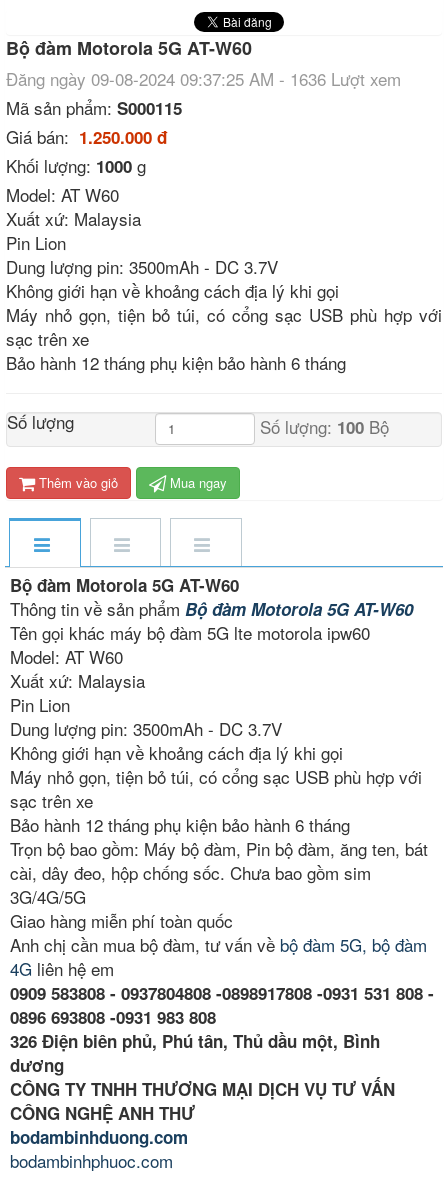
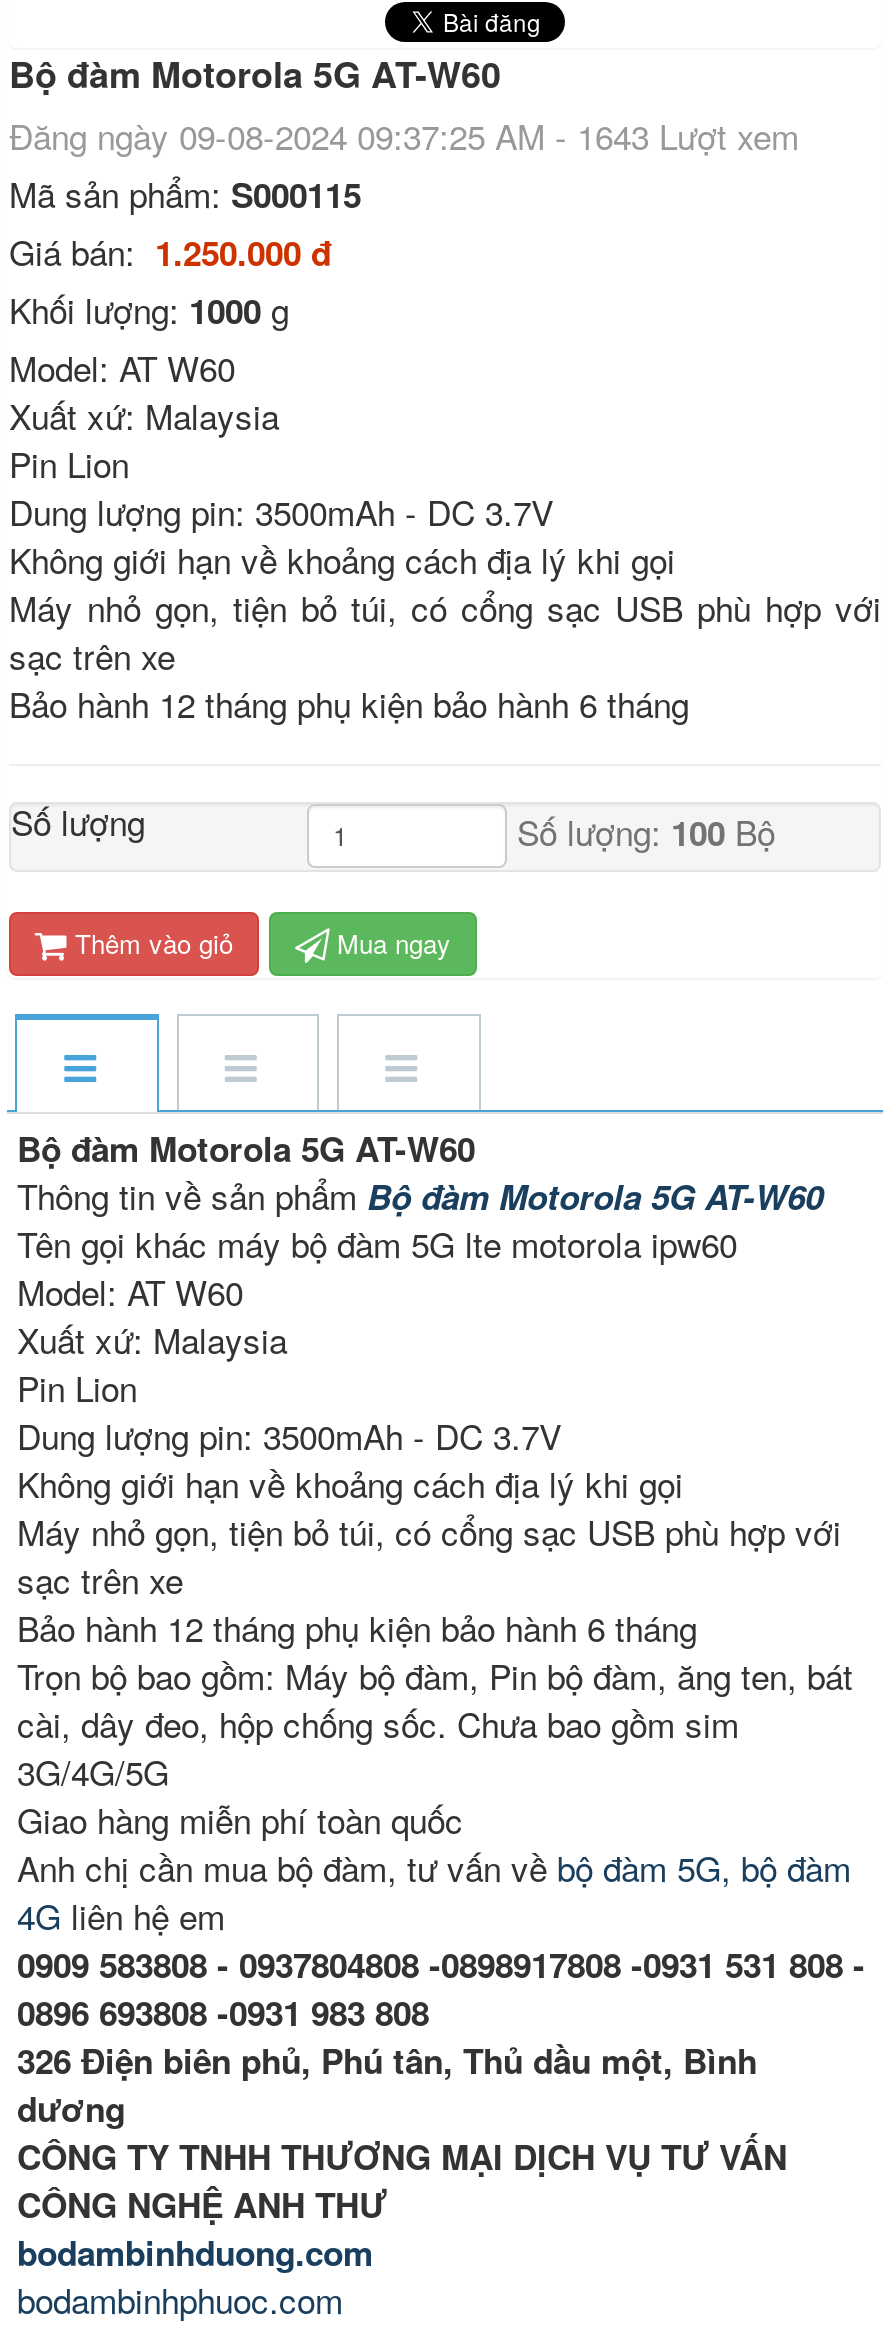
[6,66,401,91] Đăng ngày 09-08-2024 09:37:25 AM - 1636 Lượt xem -> [9,110,799,160] Đăng ngày 09-08-2024 09:37:25 AM - 1643 Lượt xem

